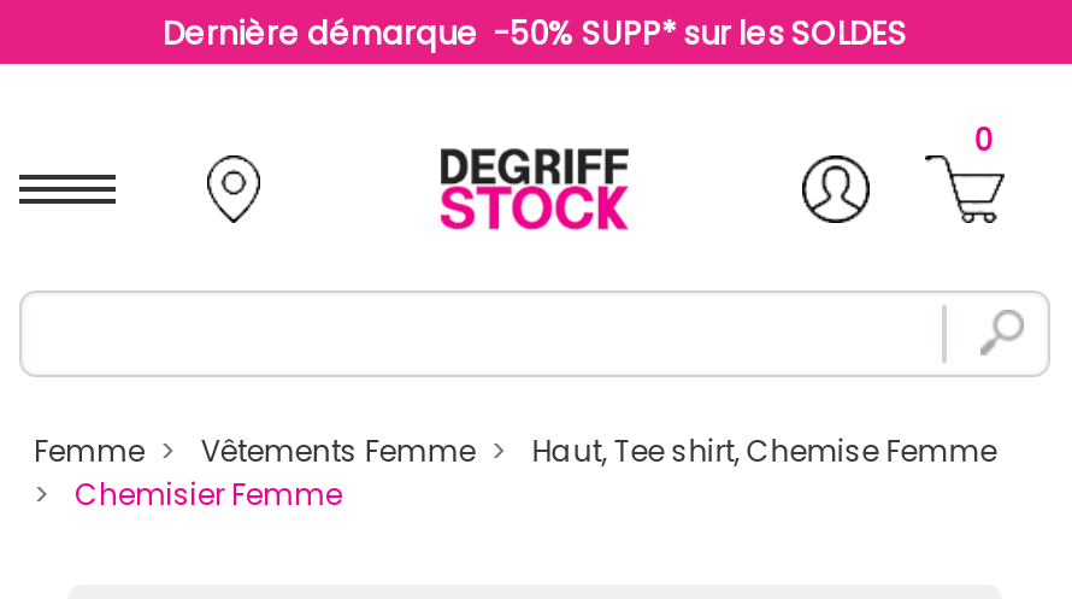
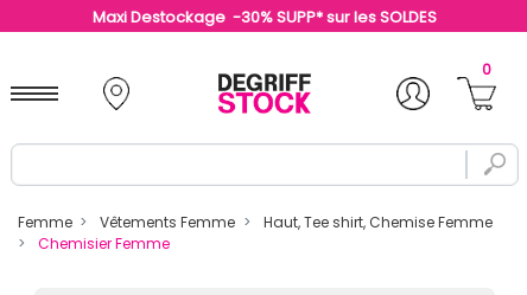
[163,11,907,57] Dernière démarque -50% SUPP* sur les SOLDES -> [93,6,437,28] Maxi Destockage -30% SUPP* sur les SOLDES

